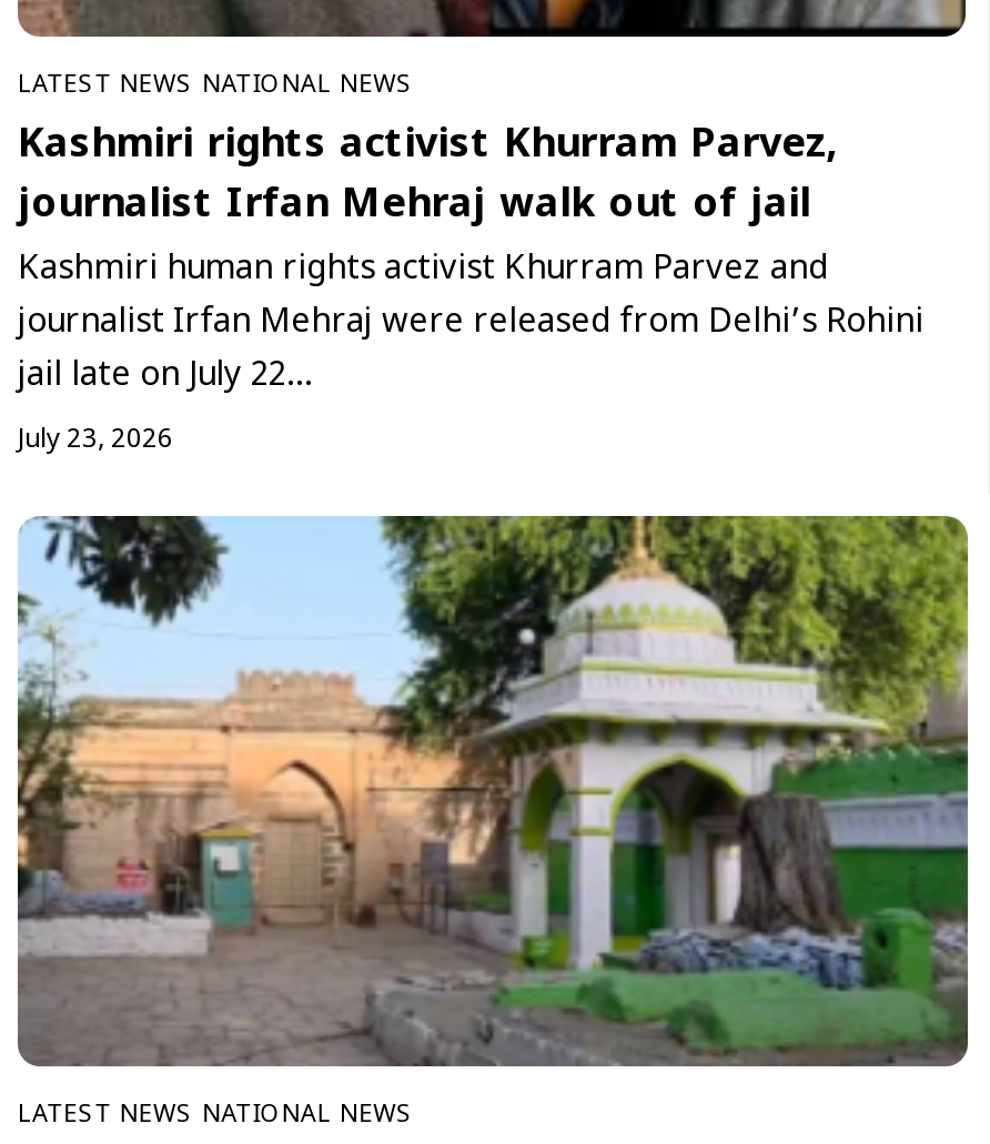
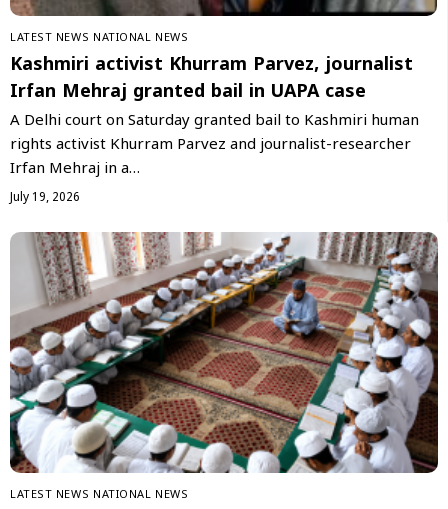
[18,120,923,397] Kashmiri rights activist Khurram Parvez, | journalist Irfan Mehraj walk out of jail | Kashmiri human rights activist Khurram Parvez and | journalist Irfan Mehraj were released from Delhi’s Rohini | jail late on July 22… -> [10,54,419,179] Kashmiri activist Khurram Parvez, journalist | Irfan Mehraj granted bail in UAPA case | A Delhi court on Saturday granted bail to Kashmiri human | rights activist Khurram Parvez and journalist-researcher | Irfan Mehraj in a…
[18,422,173,457] July 23, 2026 -> [10,190,80,206] July 19, 2026
[16,513,970,1070] [image] -> [9,231,438,474] [image]

